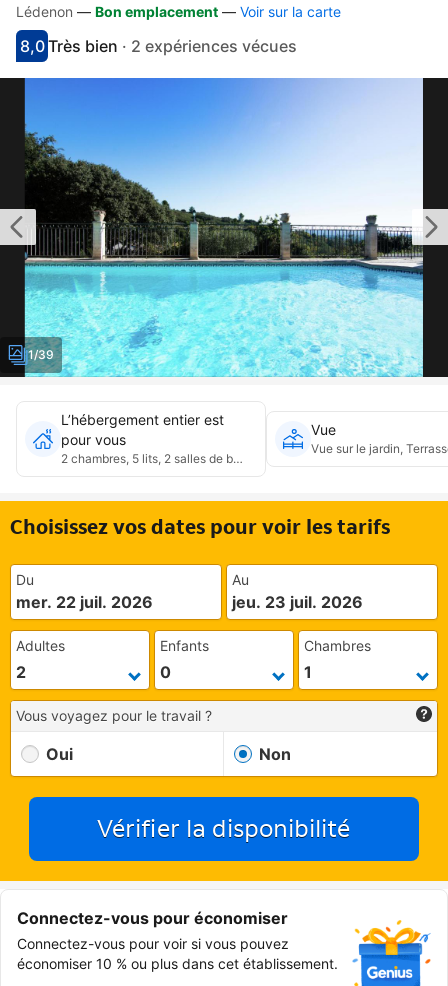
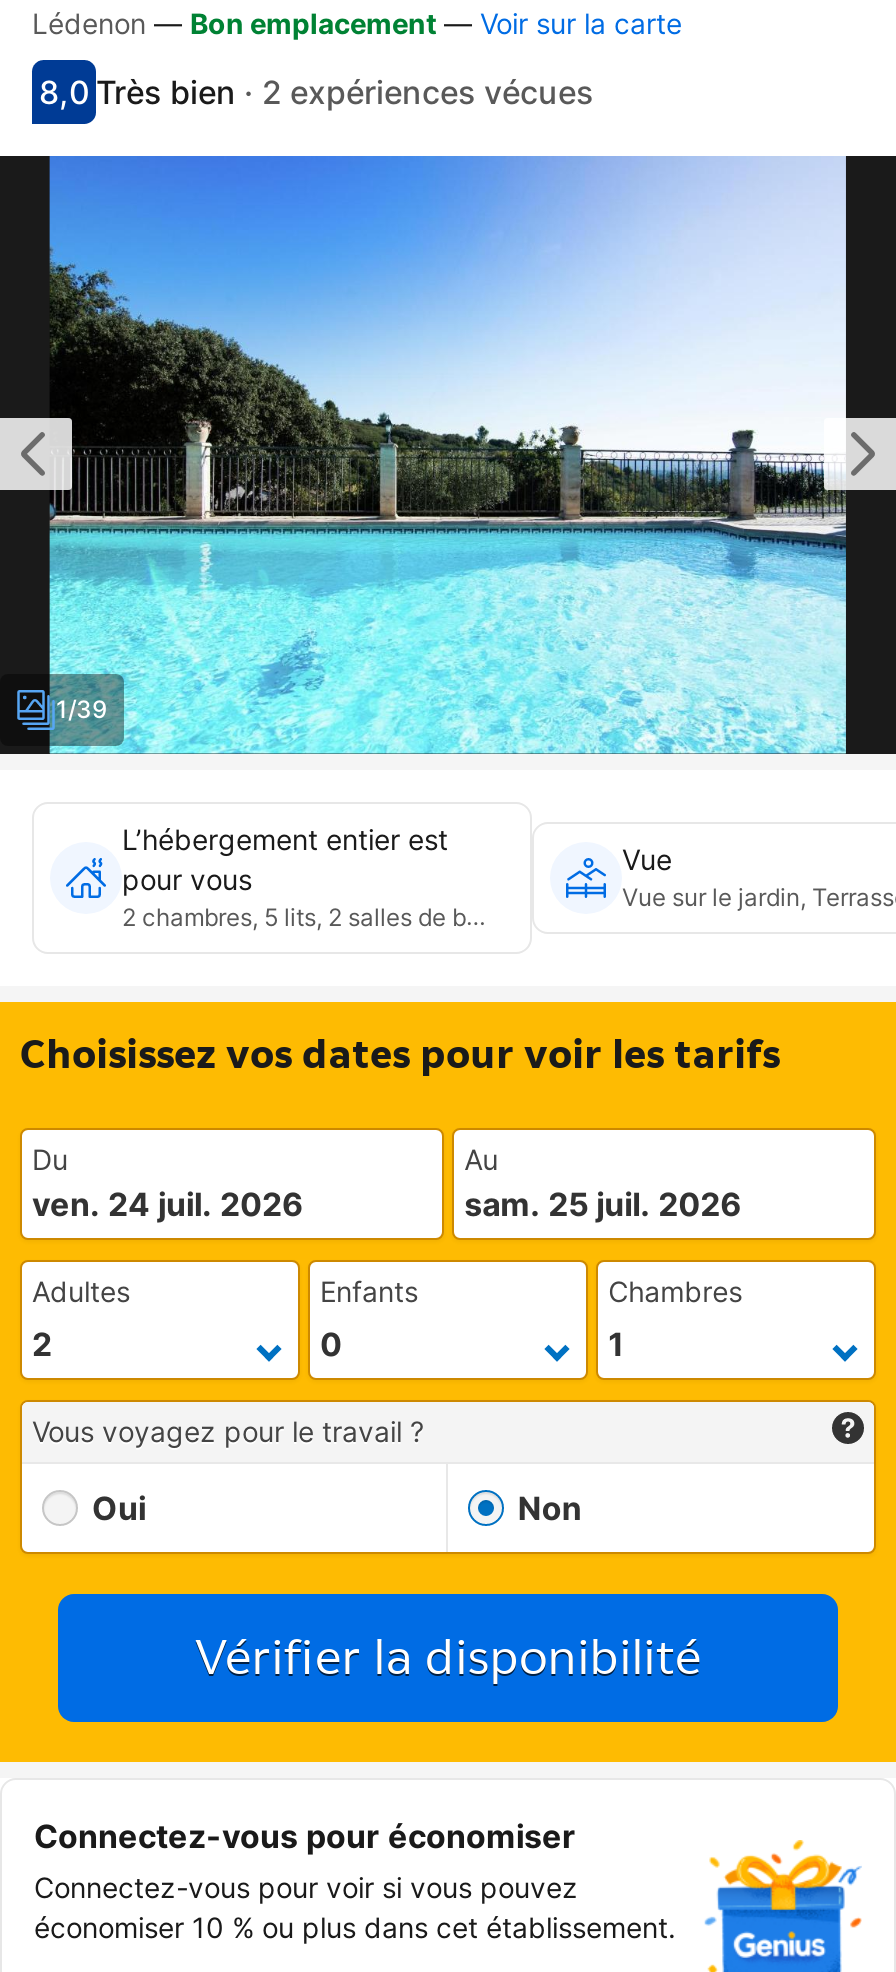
[16,592,153,612] mer. 22 juil. 2026 -> [32,1184,304,1224] ven. 24 juil. 2026
[232,592,363,612] jeu. 23 juil. 2026 -> [464,1184,742,1224] sam. 25 juil. 2026

